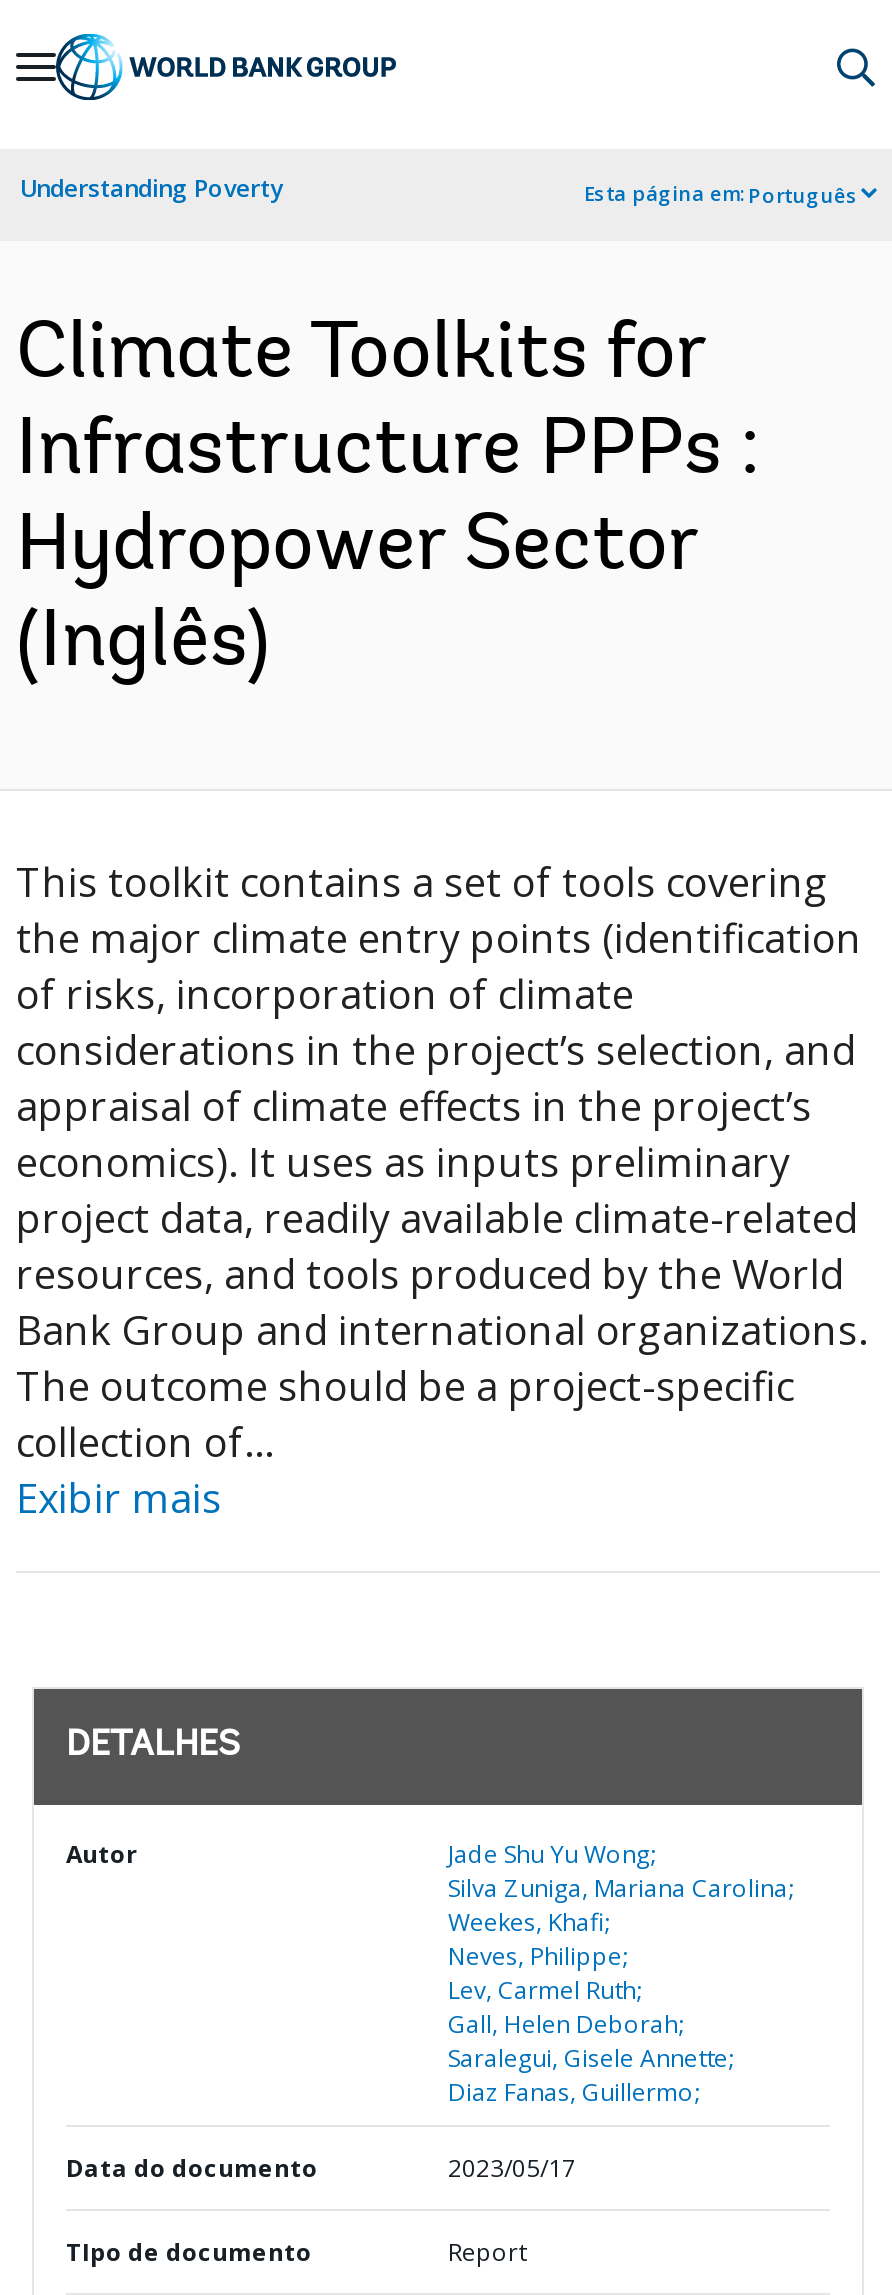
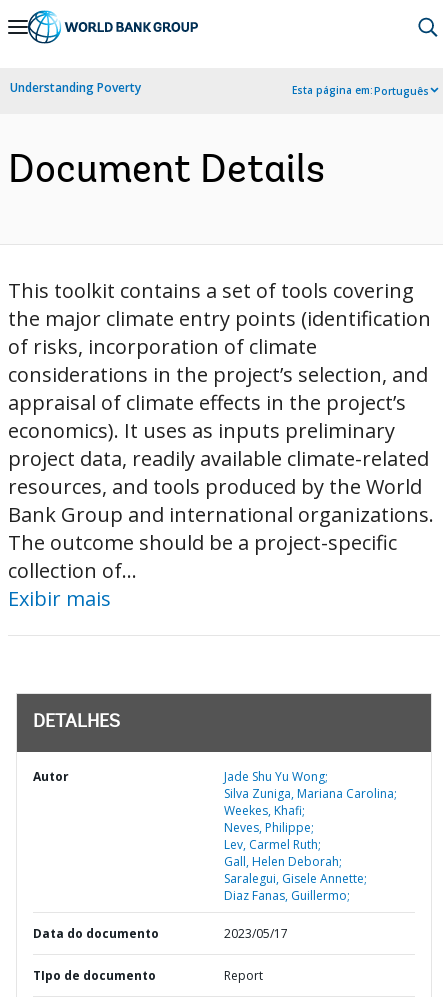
[16,317,760,685] Climate Toolkits for | Infrastructure PPPs : | Hydropower Sector | (Inglês) -> [8,152,325,192] Document Details

